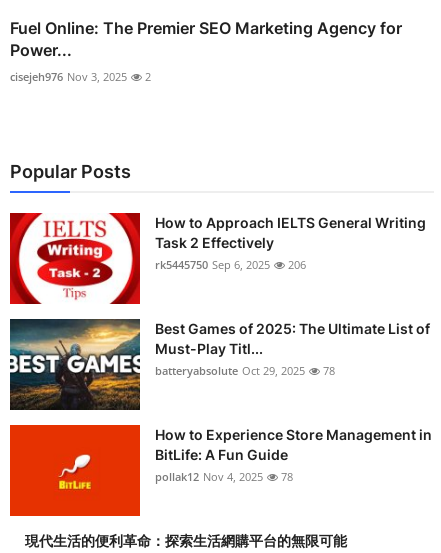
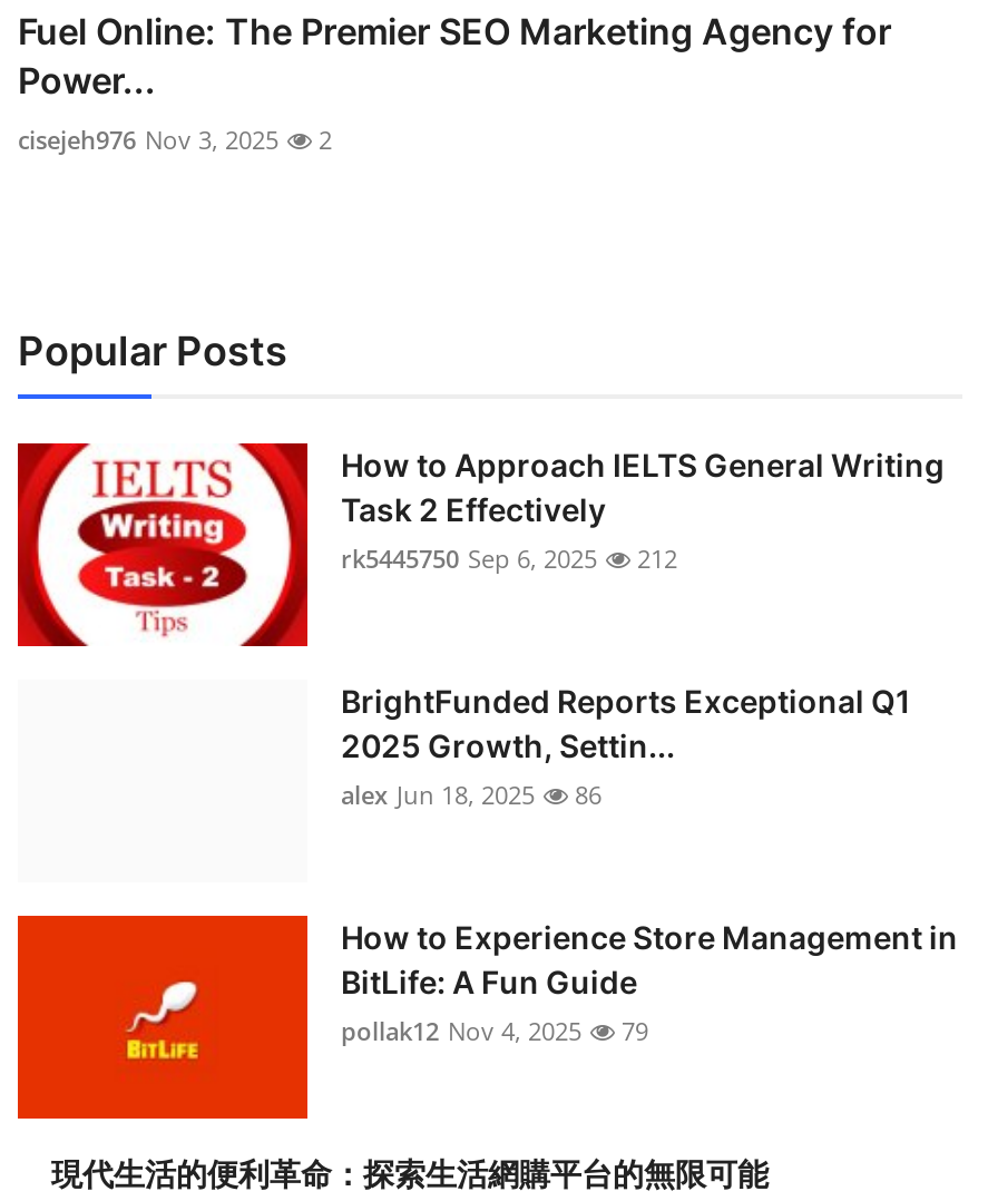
[155,257,306,272] rk5445750 Sep 6, 2025 206 -> [341,542,677,575] rk5445750 Sep 6, 2025 212
[9,318,141,411] [image] -> none
[155,320,430,378] Best Games of 2025: The Ultimate List of | Must-Play Titl... | batteryabsolute Oct 29, 2025 | 78 -> [341,682,911,811] BrightFunded Reports Exceptional Q1 | 2025 Growth, Settin... | alex Jun 18, 2025 | 86
[155,469,293,484] pollak12 Nov 4, 2025 78 -> [341,1014,648,1047] pollak12 Nov 4, 2025 79

